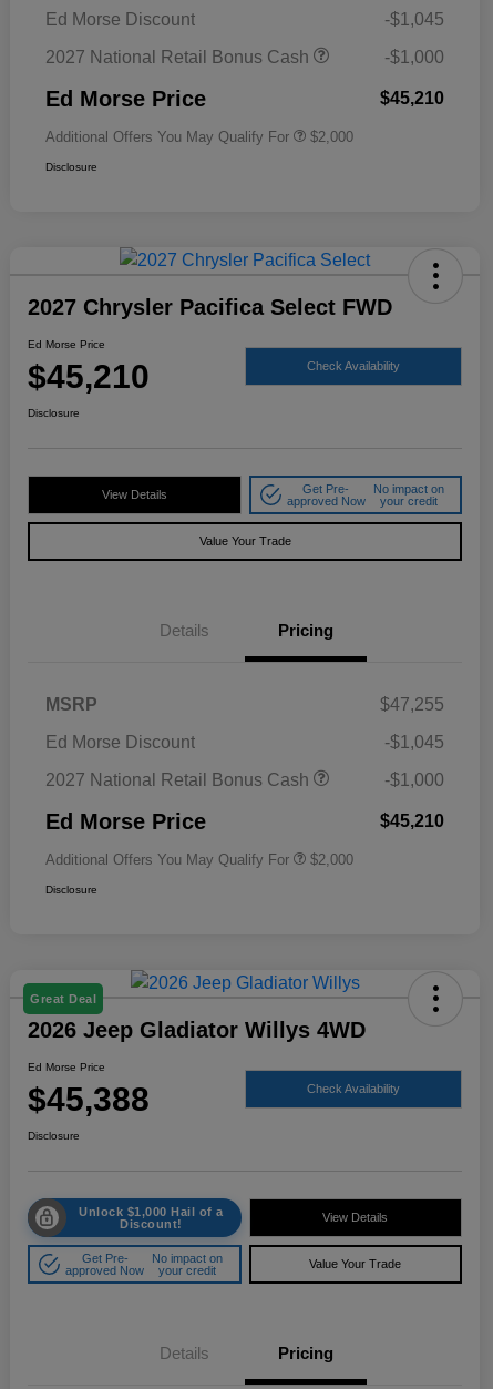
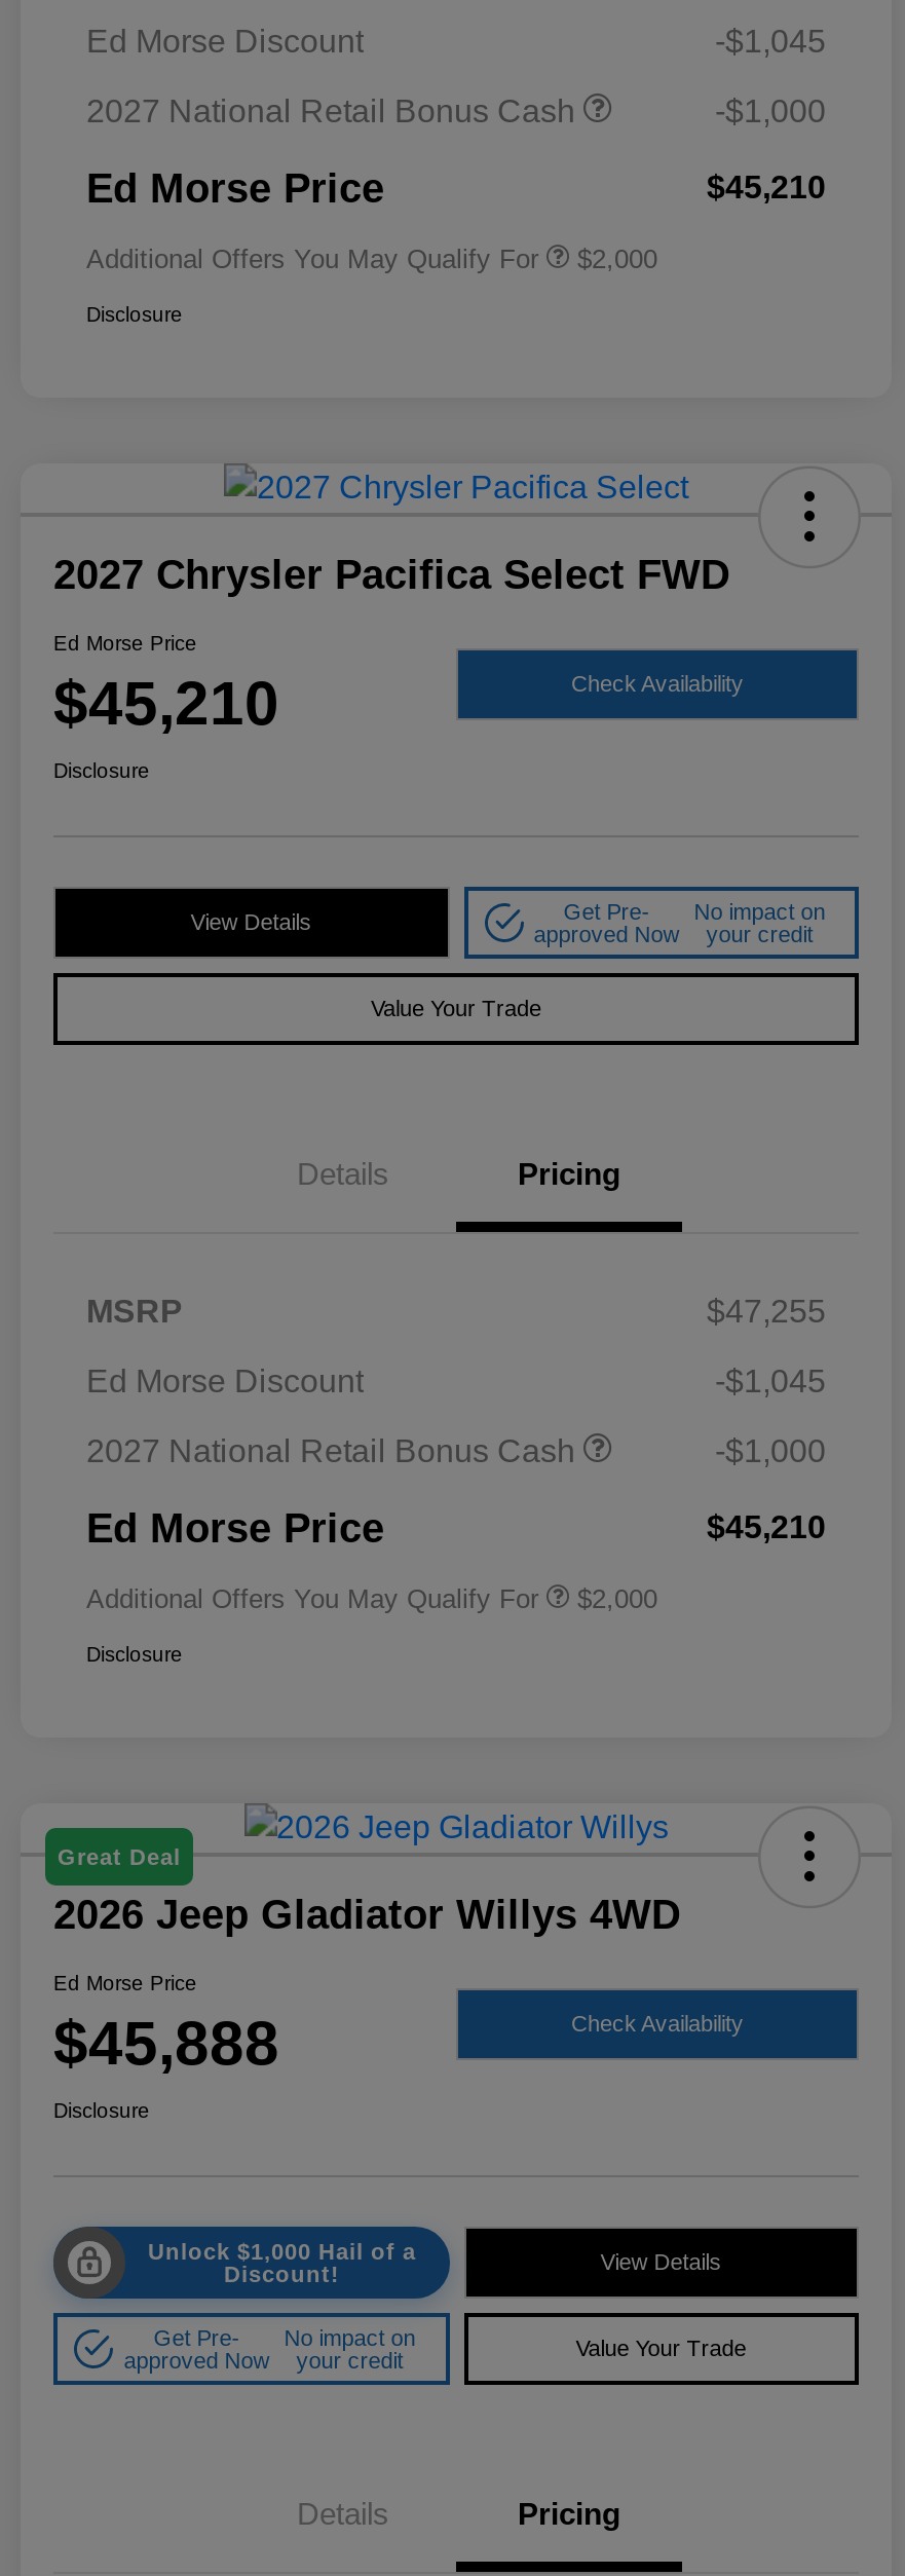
[28,1081,150,1118] $45,388 -> [53,2009,279,2077] $45,888

